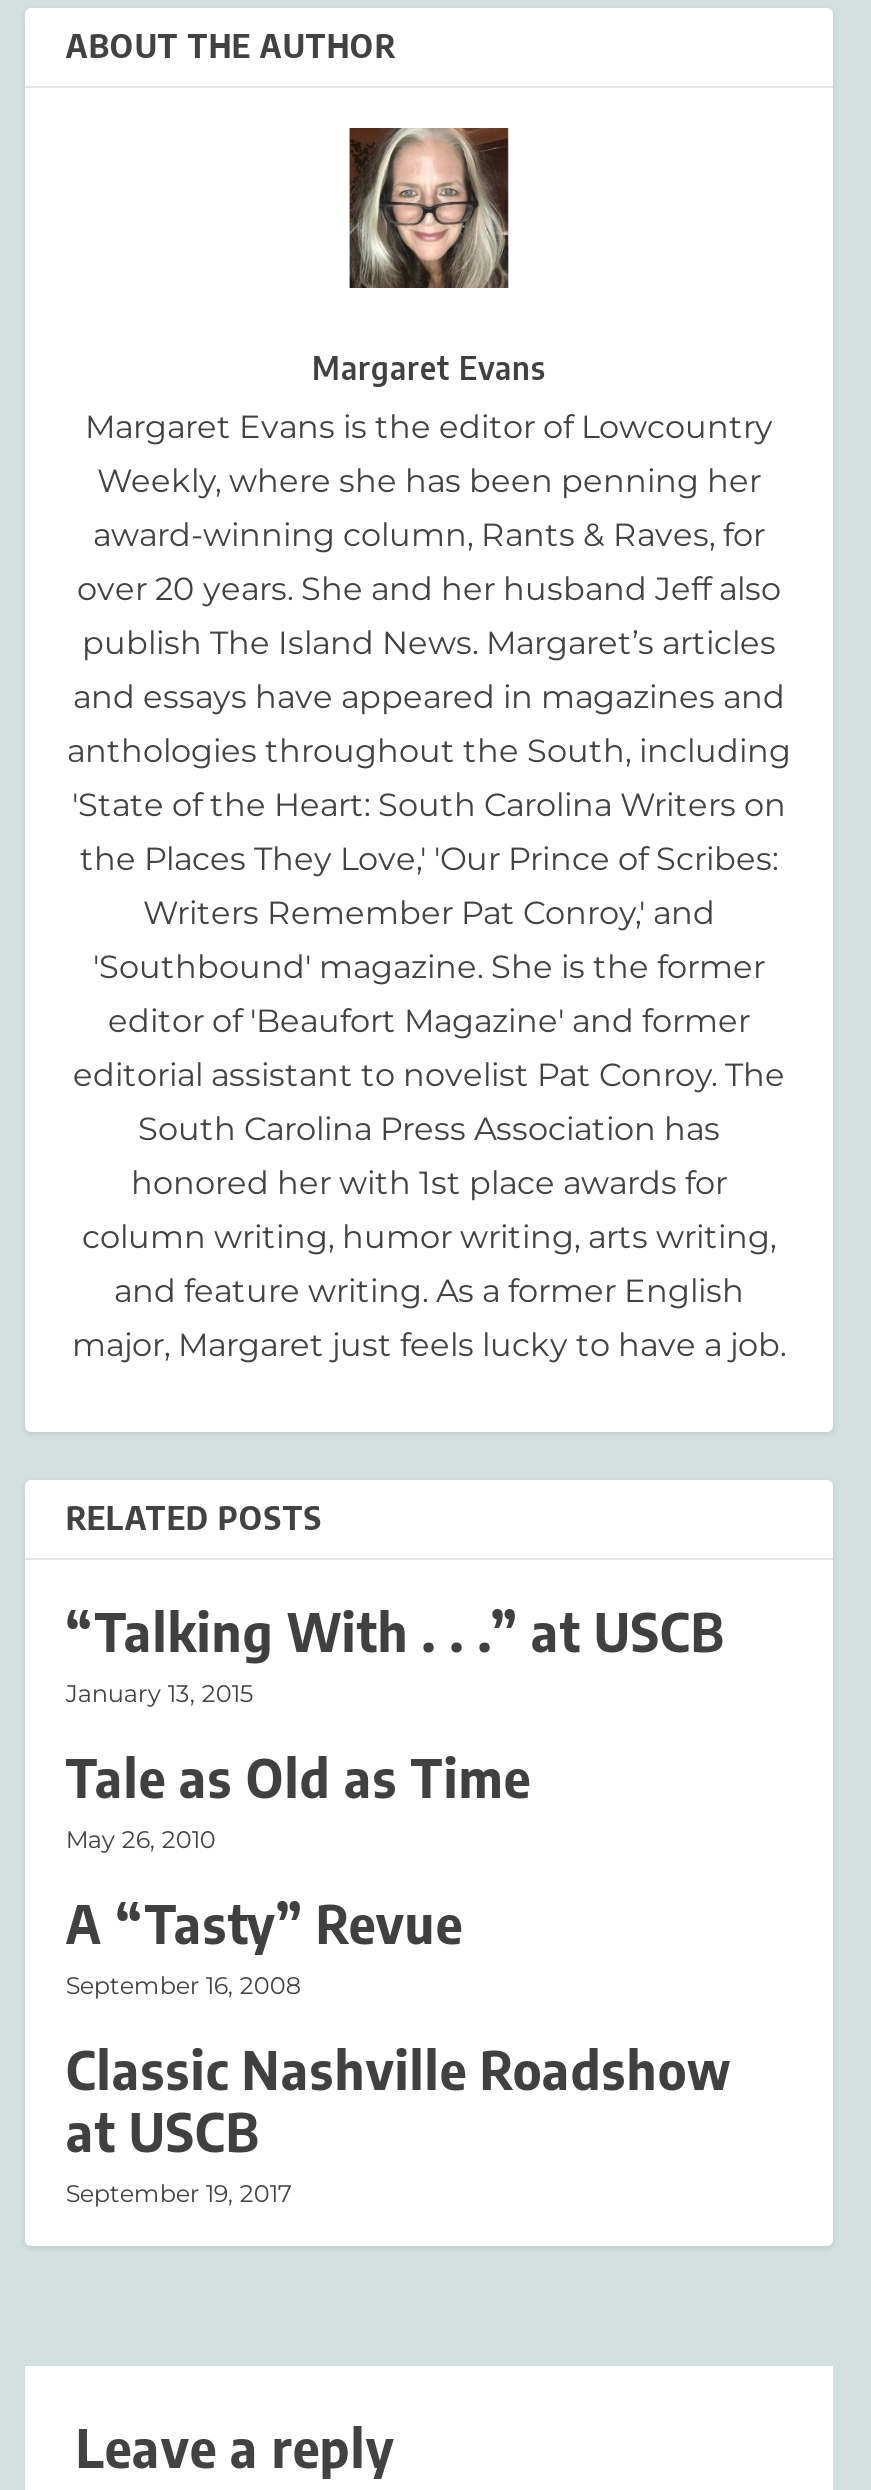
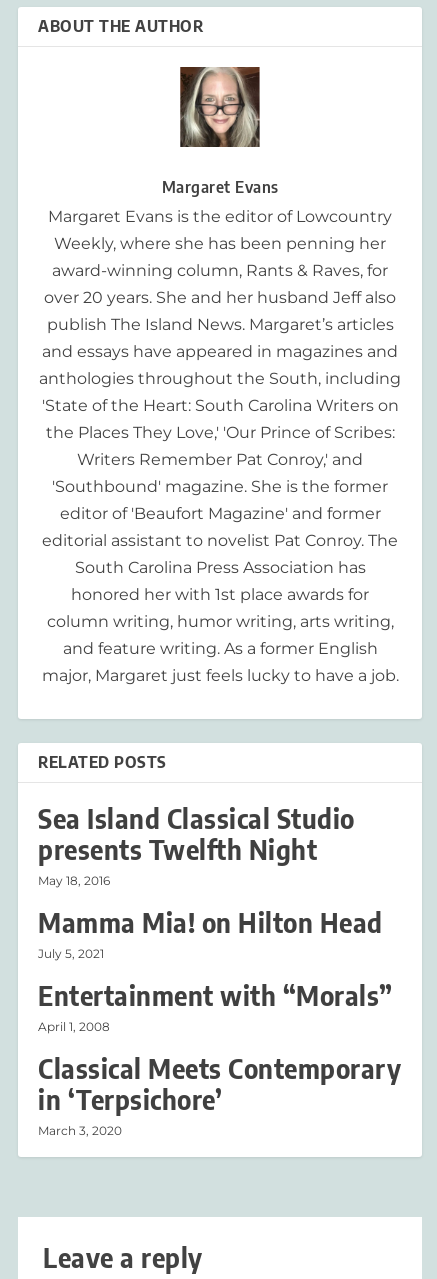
[66,1598,724,1708] “Talking With . . .” at USCB | January 13, 2015 -> [38,802,355,888] Sea Island Classical Studio | presents Twelfth Night | May 18, 2016
[66,1744,531,1854] Tale as Old as Time | May 26, 2010 -> [38,906,383,961] Mamma Mia! on Hilton Head | July 5, 2021
[66,1890,463,2000] A “Tasty” Revue | September 16, 2008 -> [38,979,393,1034] Entertainment with “Morals” | April 1, 2008
[66,2036,732,2208] Classic Nashville Roadshow | at USCB | September 19, 2017 -> [38,1052,401,1138] Classical Meets Contemporary | in ‘Terpsichore’ | March 3, 2020

